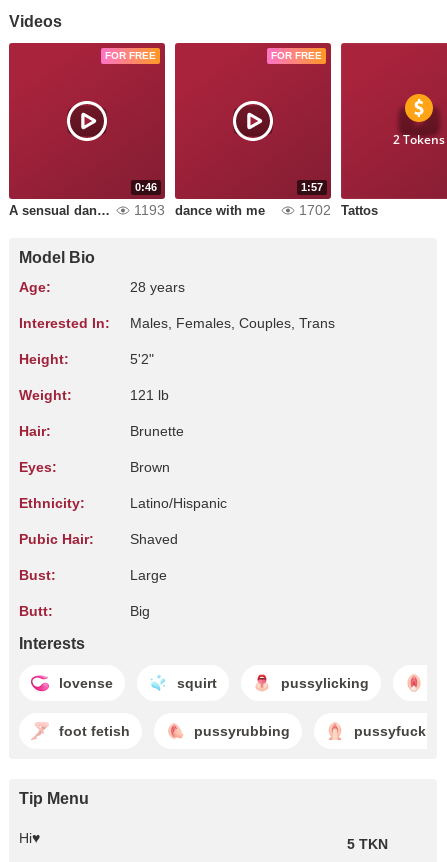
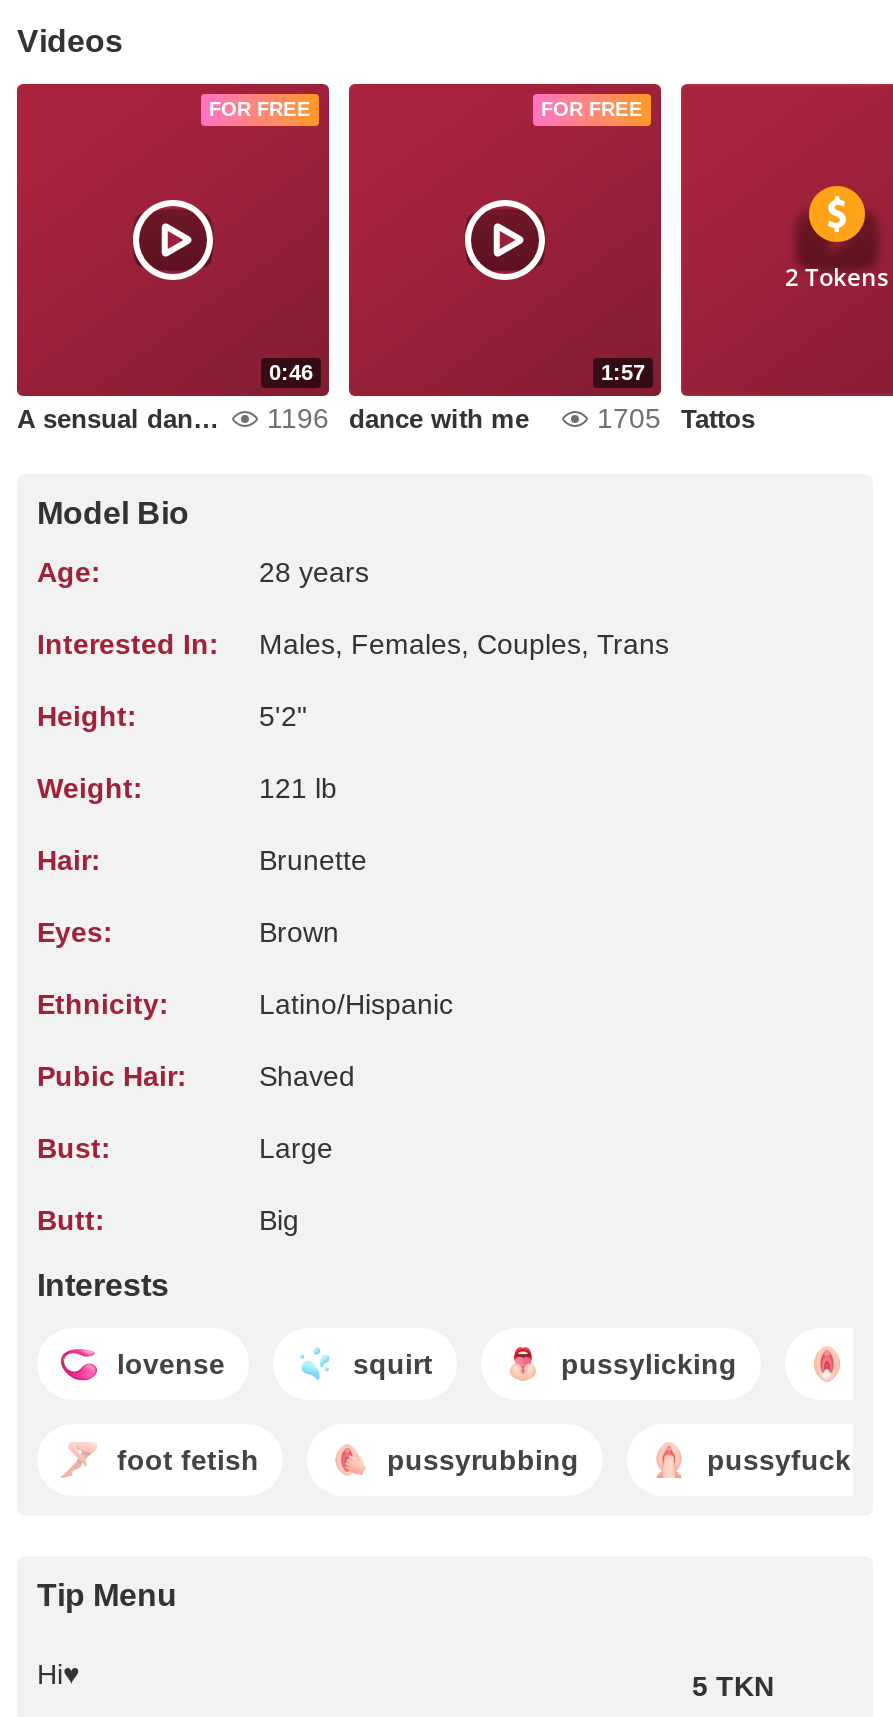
[134,202,165,218] 1193 -> [267,402,329,434] 1196
[299,202,378,218] 1702 Tattos -> [597,402,755,434] 1705 Tattos

